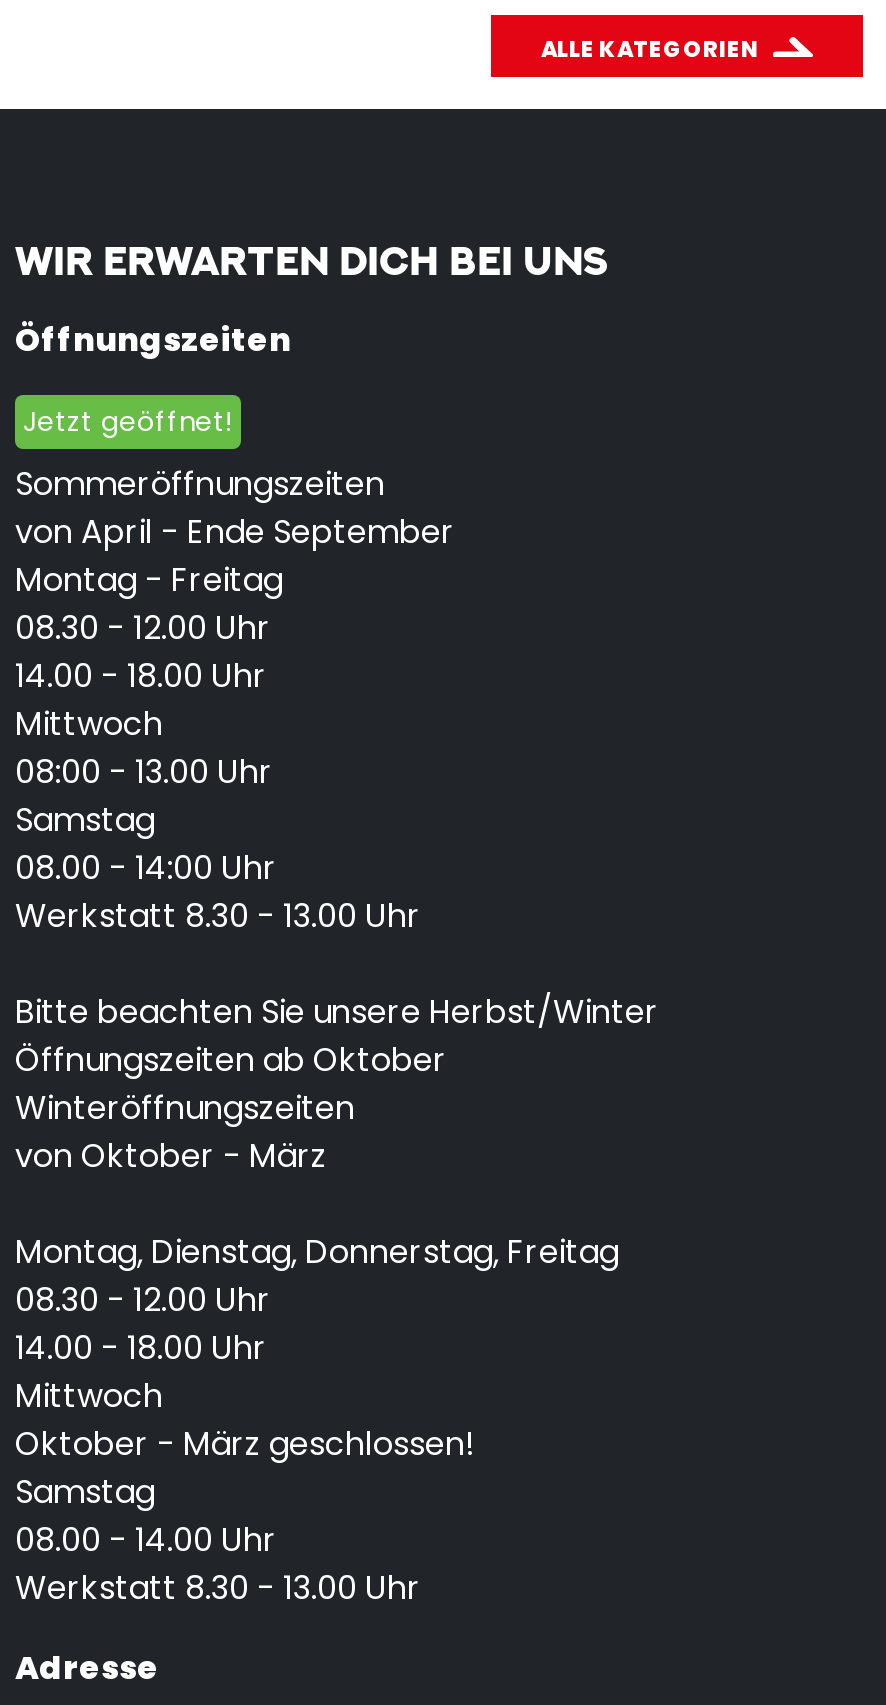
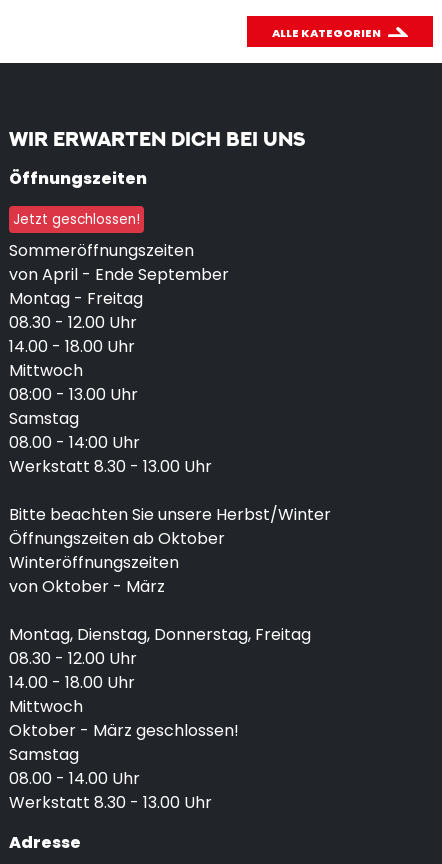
[23,403,233,441] Jetzt geöffnet! -> [13,210,140,229] Jetzt geschlossen!

